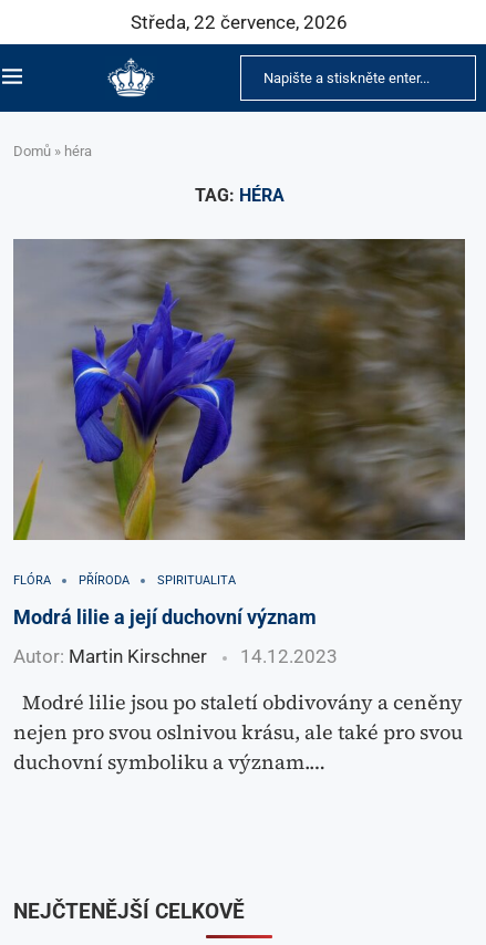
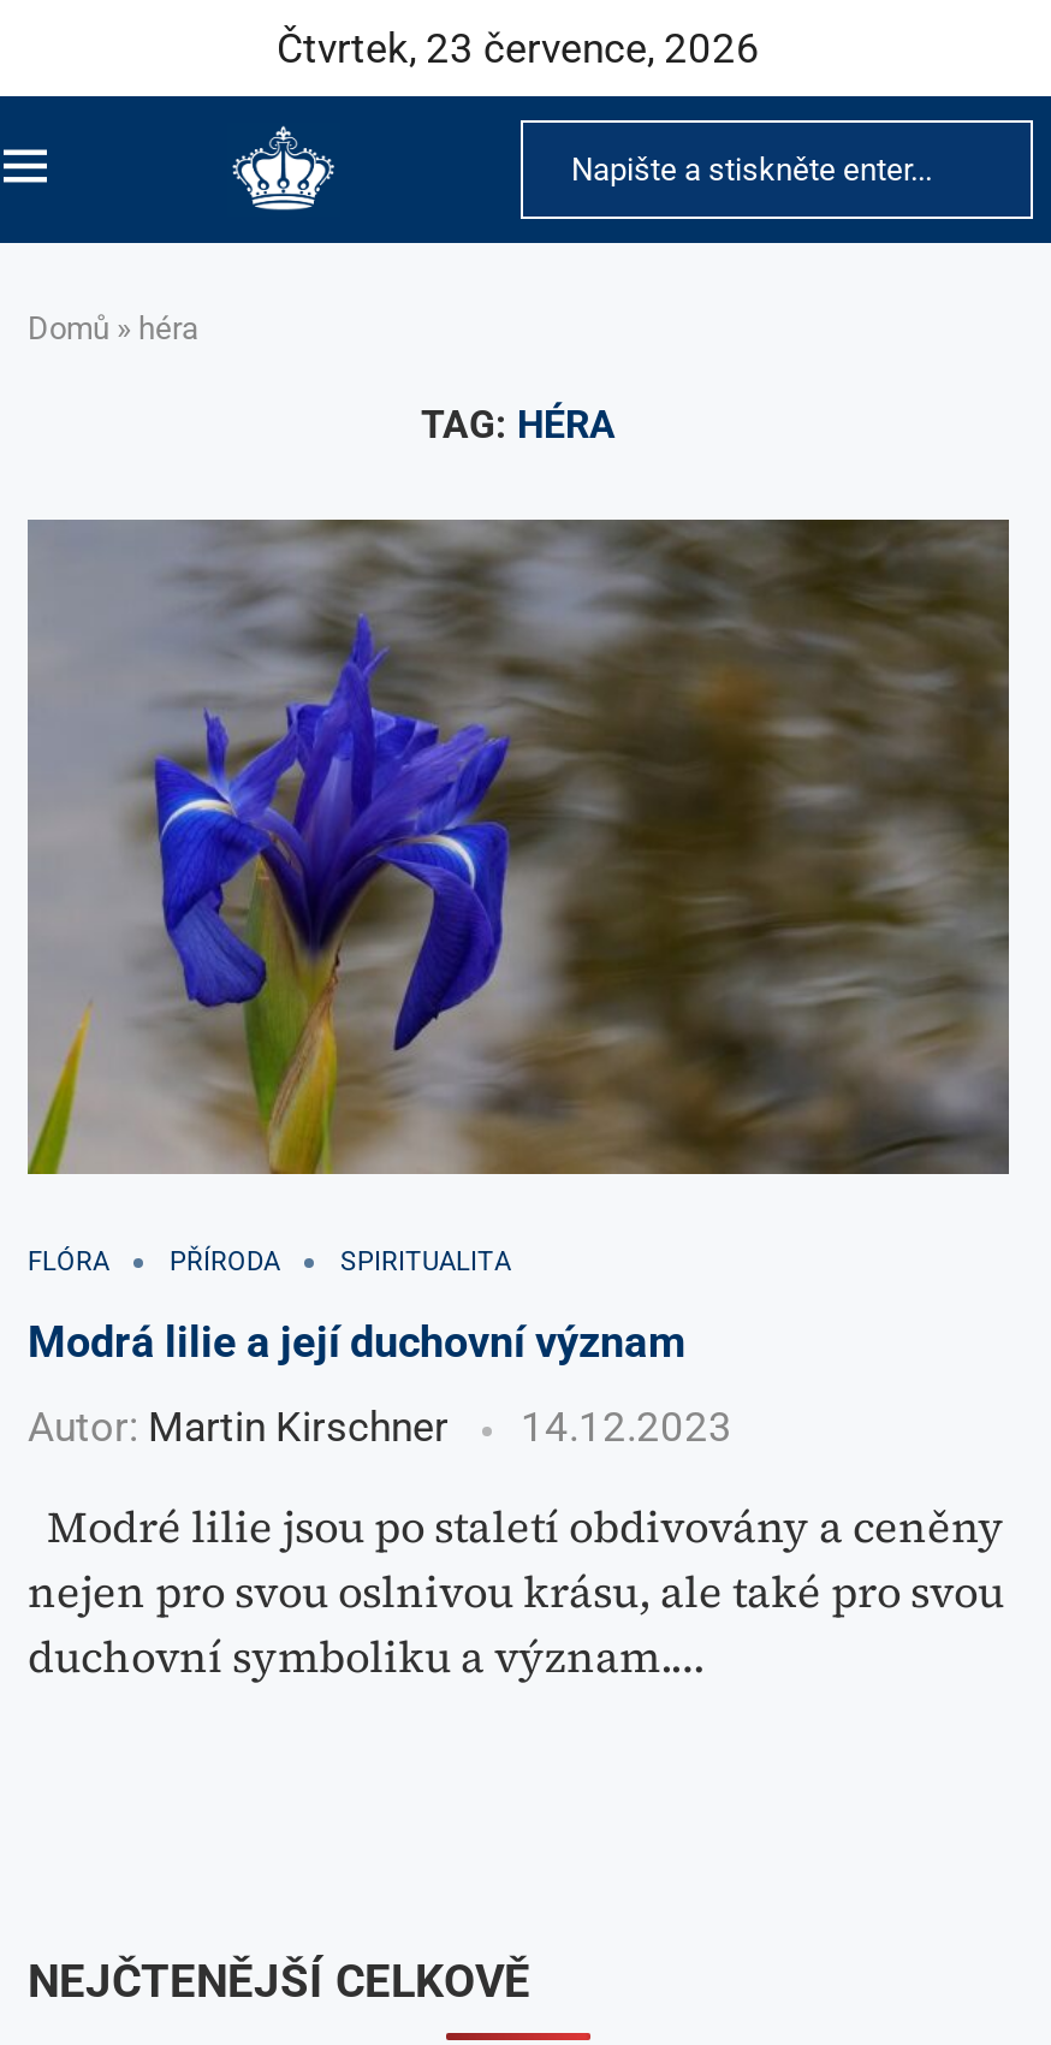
[131,11,348,33] Středa, 22 července, 2026 -> [277,24,760,72] Čtvrtek, 23 července, 2026

